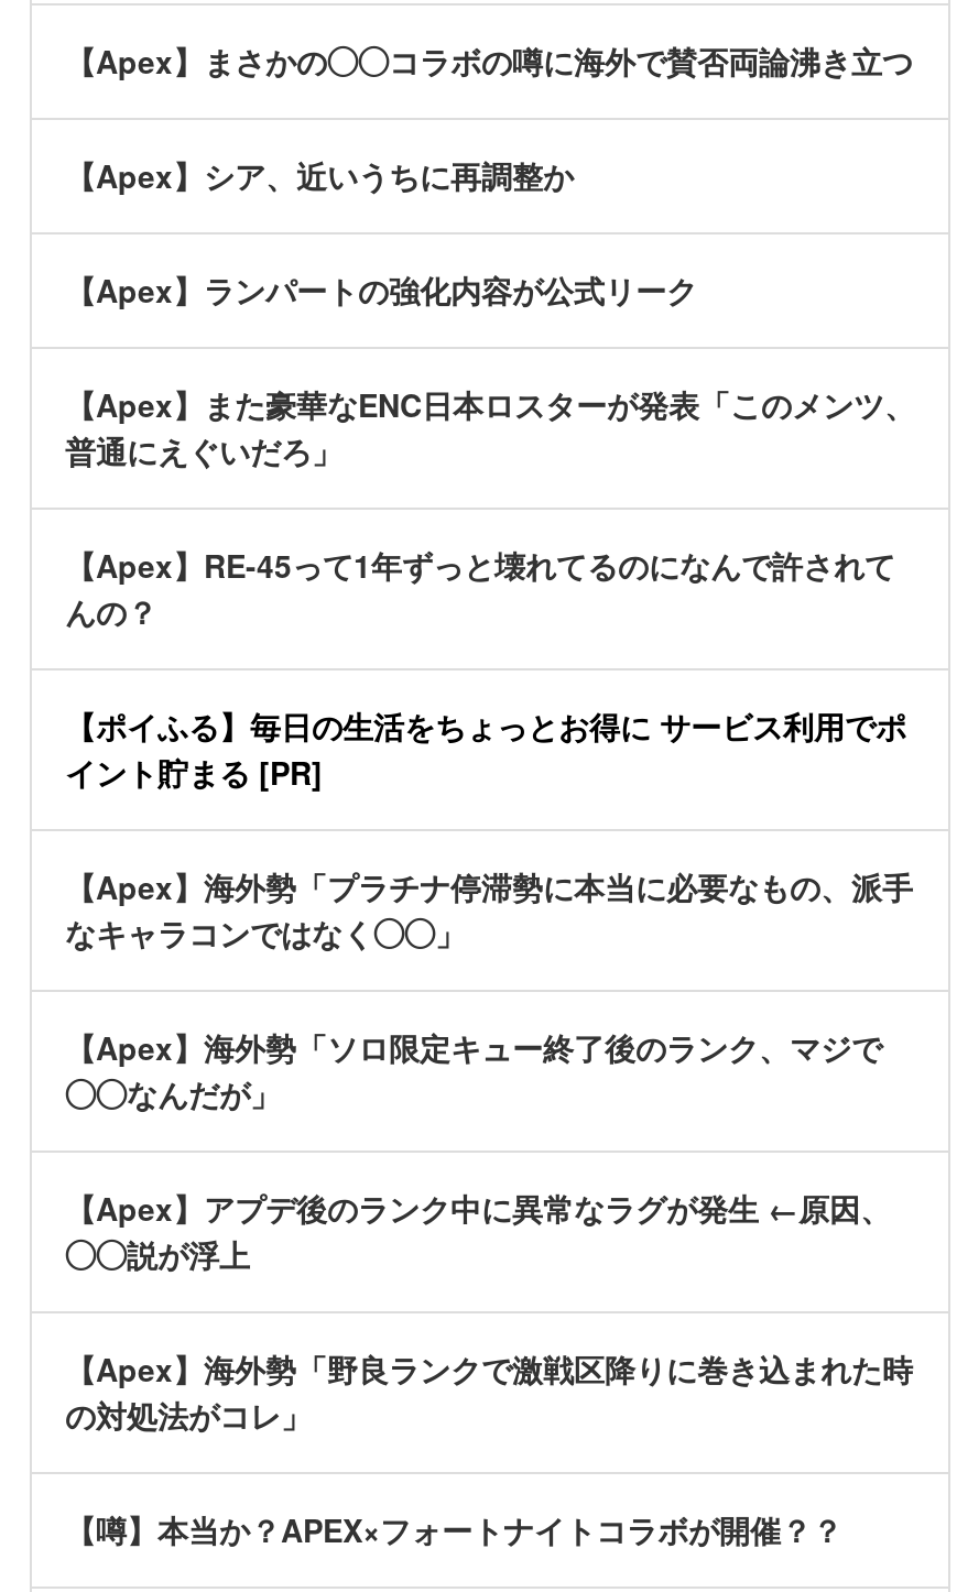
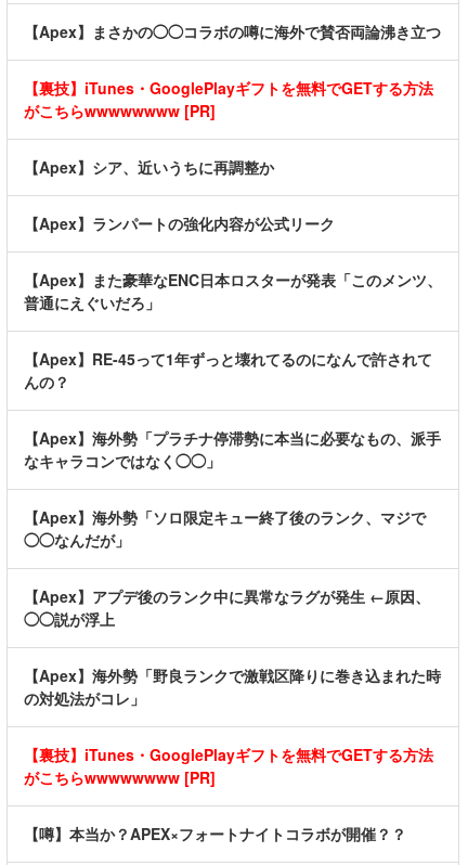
none -> [24,77,433,122] 【裏技】iTunes・GooglePlayギフトを無料でGETする方法 | がこちらwwwwwwww [PR]
[65,704,906,794] 【ポイふる】毎日の生活をちょっとお得に サービス利用でポ | イント貯まる [PR] -> none
none -> [24,744,433,788] 【裏技】iTunes・GooglePlayギフトを無料でGETする方法 | がこちらwwwwwwww [PR]

